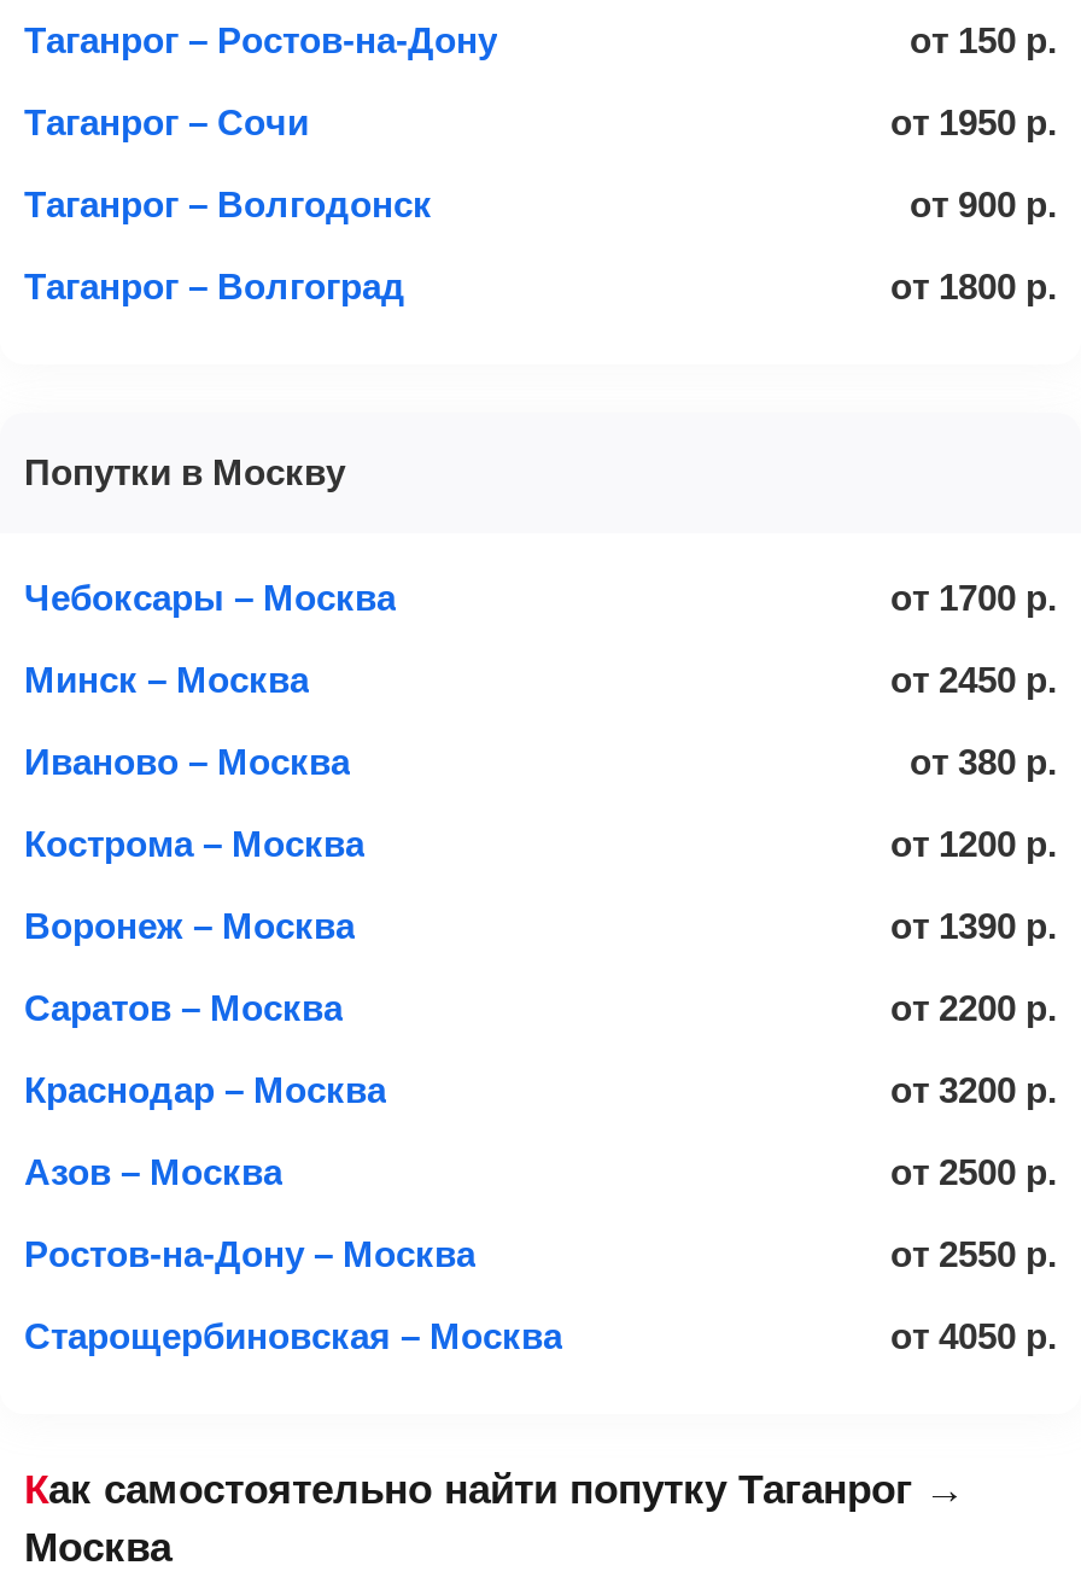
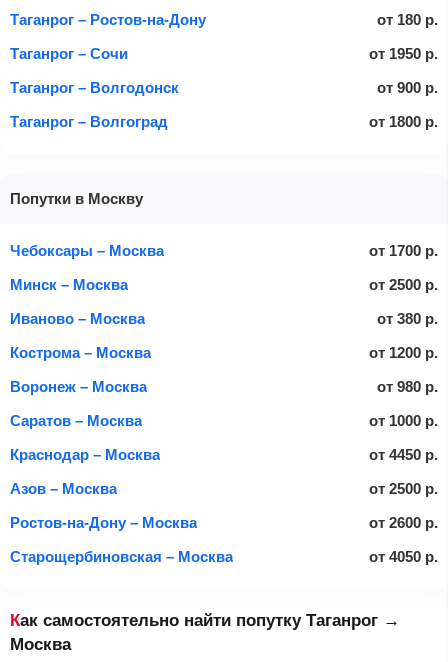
[910,19,1057,60] от 150 р. -> [377,11,438,28] от 180 р.
[890,659,1057,700] от 2450 р. -> [369,276,438,293] от 2500 р.
[890,905,1057,946] от 1390 р. -> [377,378,438,395] от 980 р.
[890,987,1057,1028] от 2200 р. -> [369,412,438,429] от 1000 р.
[890,1069,1057,1110] от 3200 р. -> [369,446,438,463] от 4450 р.
[890,1233,1057,1274] от 2550 р. -> [369,514,438,531] от 2600 р.

